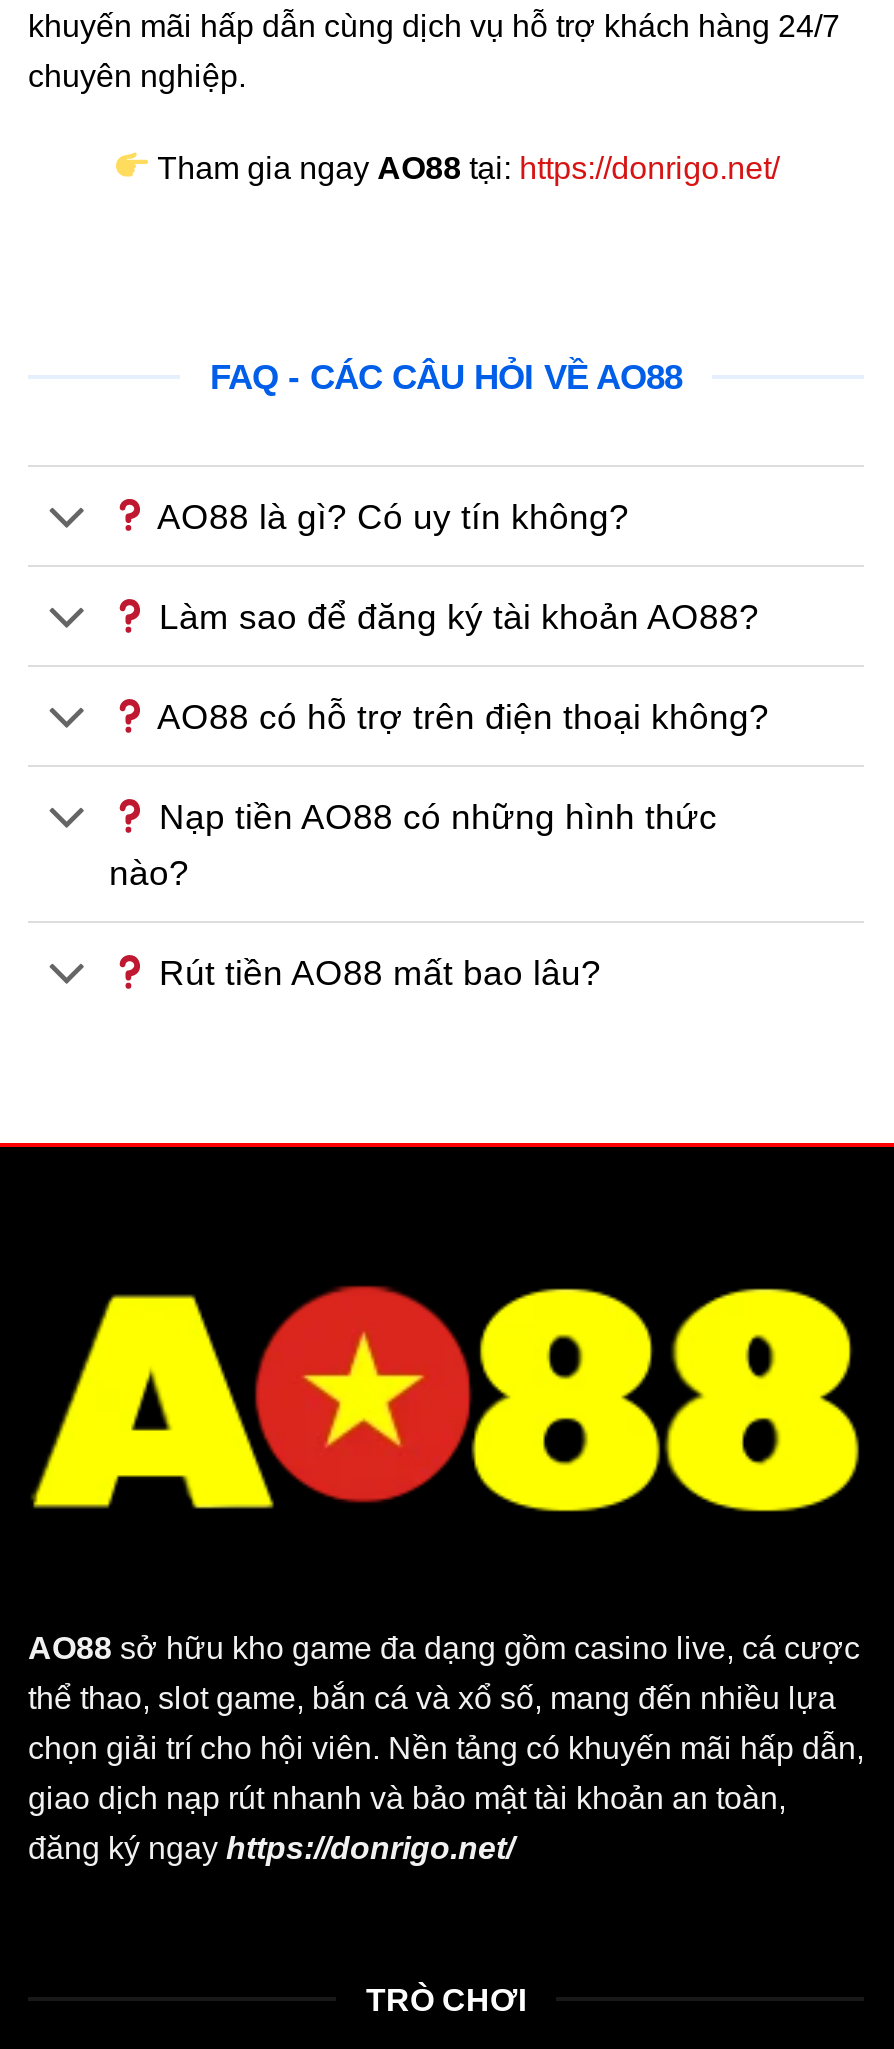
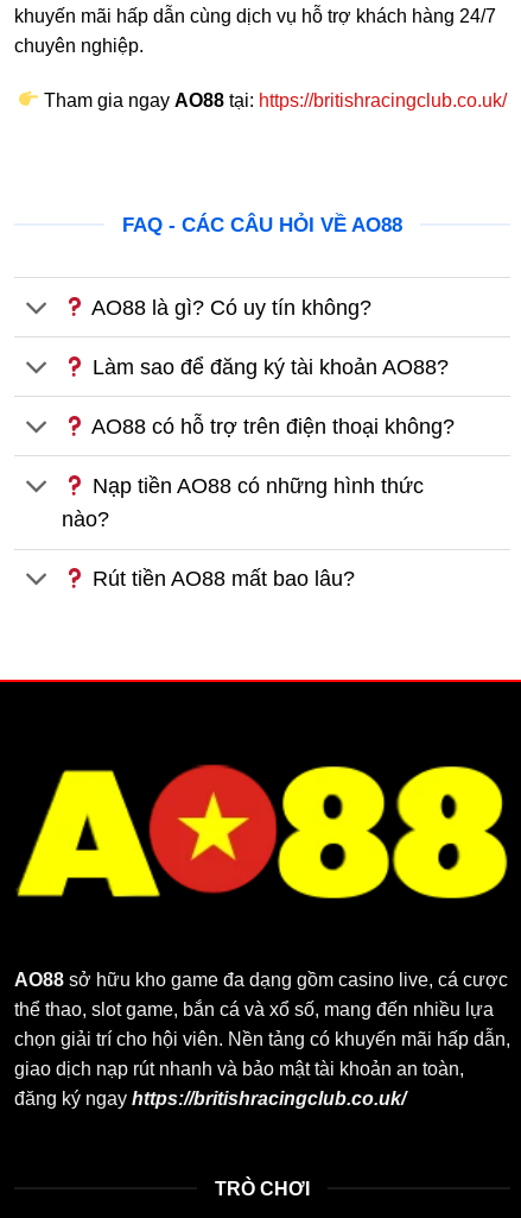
[149,150,779,184] Tham gia ngay AO88 tại: https://donrigo.net/ -> [39,90,507,110] Tham gia ngay AO88 tại: https://britishracingclub.co.uk/
[28,1831,514,1865] đăng ký ngay https://donrigo.net/ -> [14,1089,406,1109] đăng ký ngay https://britishracingclub.co.uk/

